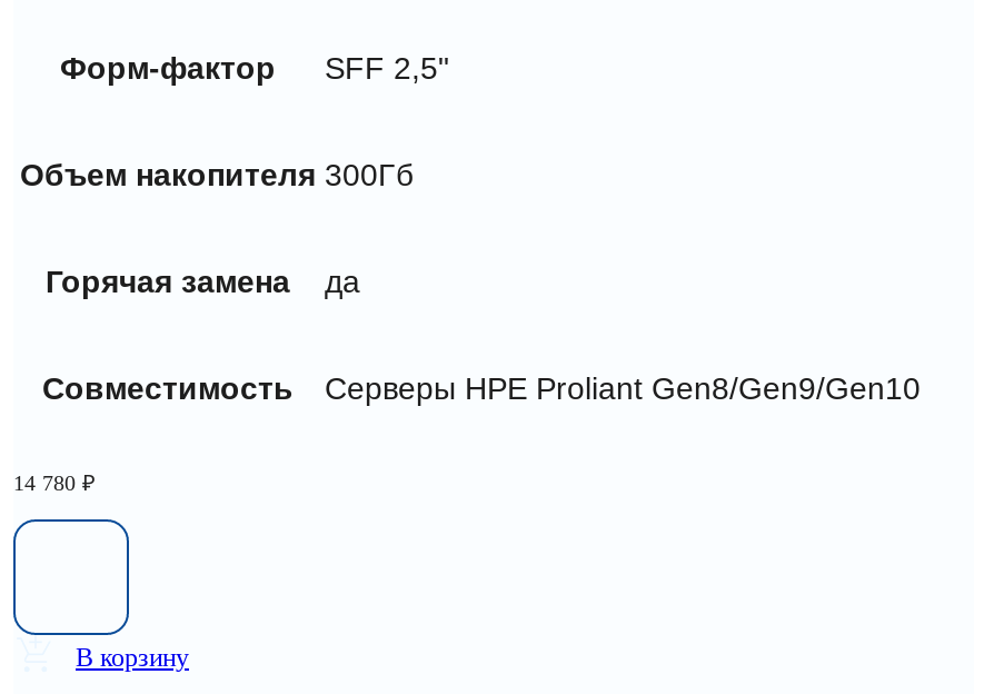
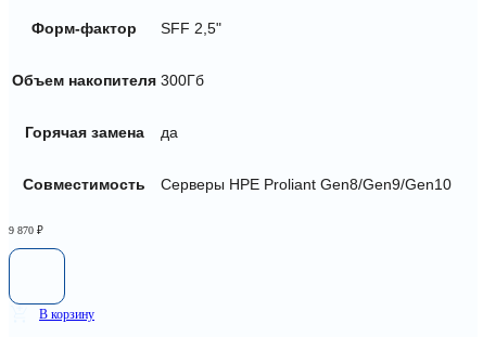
[13,470,96,495] 14 780 ₽ -> [9,224,43,236] 9 870 ₽

